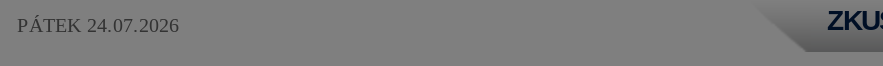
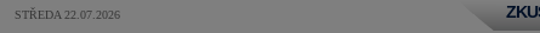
[17,14,179,36] PÁTEK 24.07.2026 -> [15,8,120,21] STŘEDA 22.07.2026

